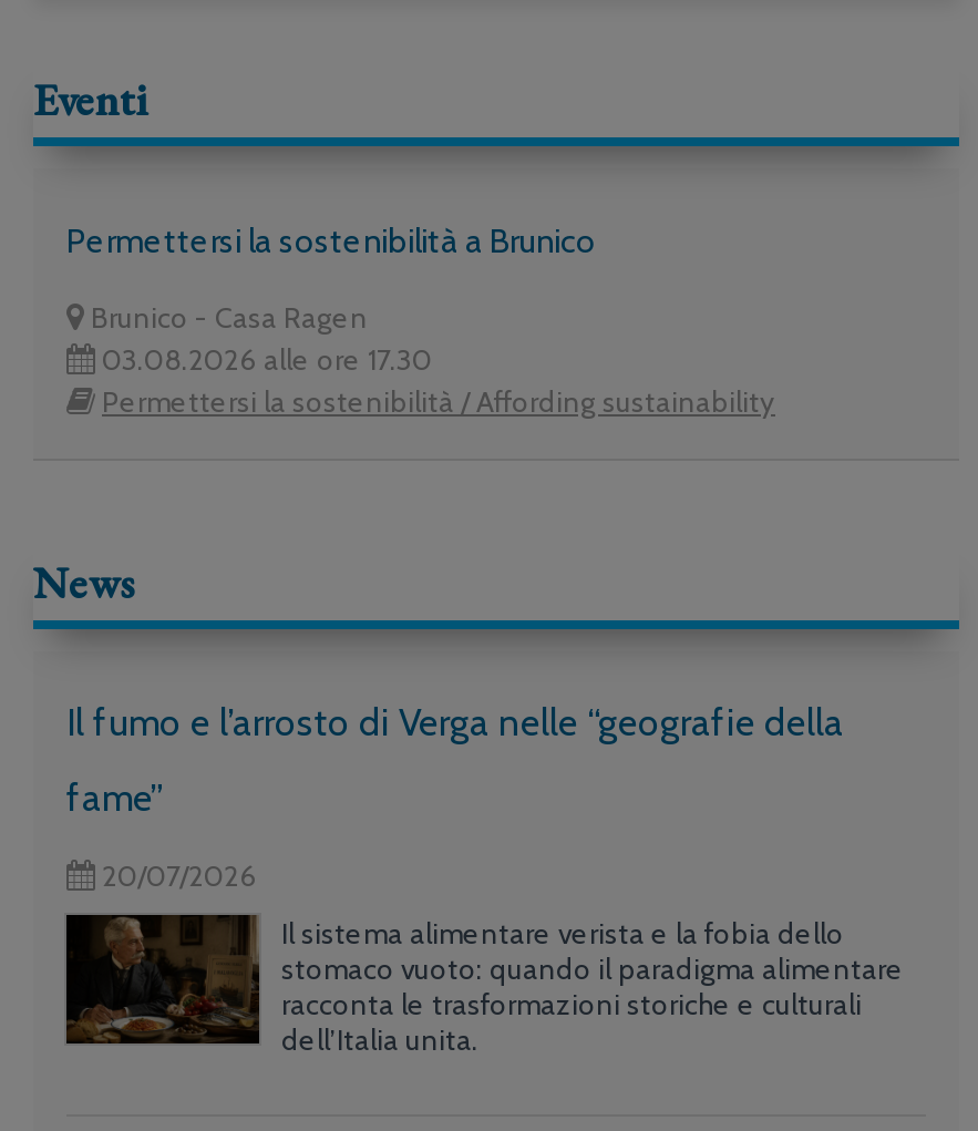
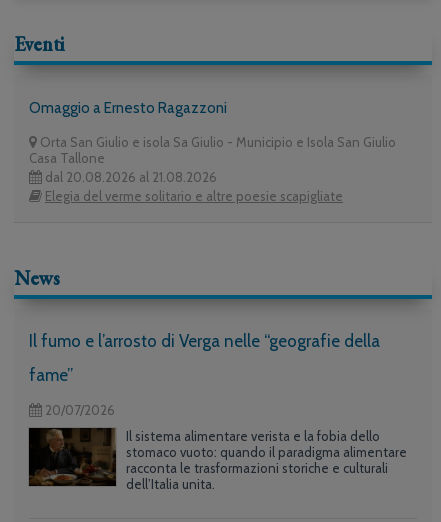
[66,222,596,262] Permettersi la sostenibilità a Brunico -> [29,99,227,117] Omaggio a Ernesto Ragazzoni
[84,300,775,419] Brunico - Casa Ragen | 03.08.2026 alle ore 17.30 | Permettersi la sostenibilità / Affording sustainability -> [29,134,396,204] Orta San Giulio e isola Sa Giulio - Municipio e Isola San Giulio | Casa Tallone | dal 20.08.2026 al 21.08.2026 | Elegia del verme solitario e altre poesie scapigliate

